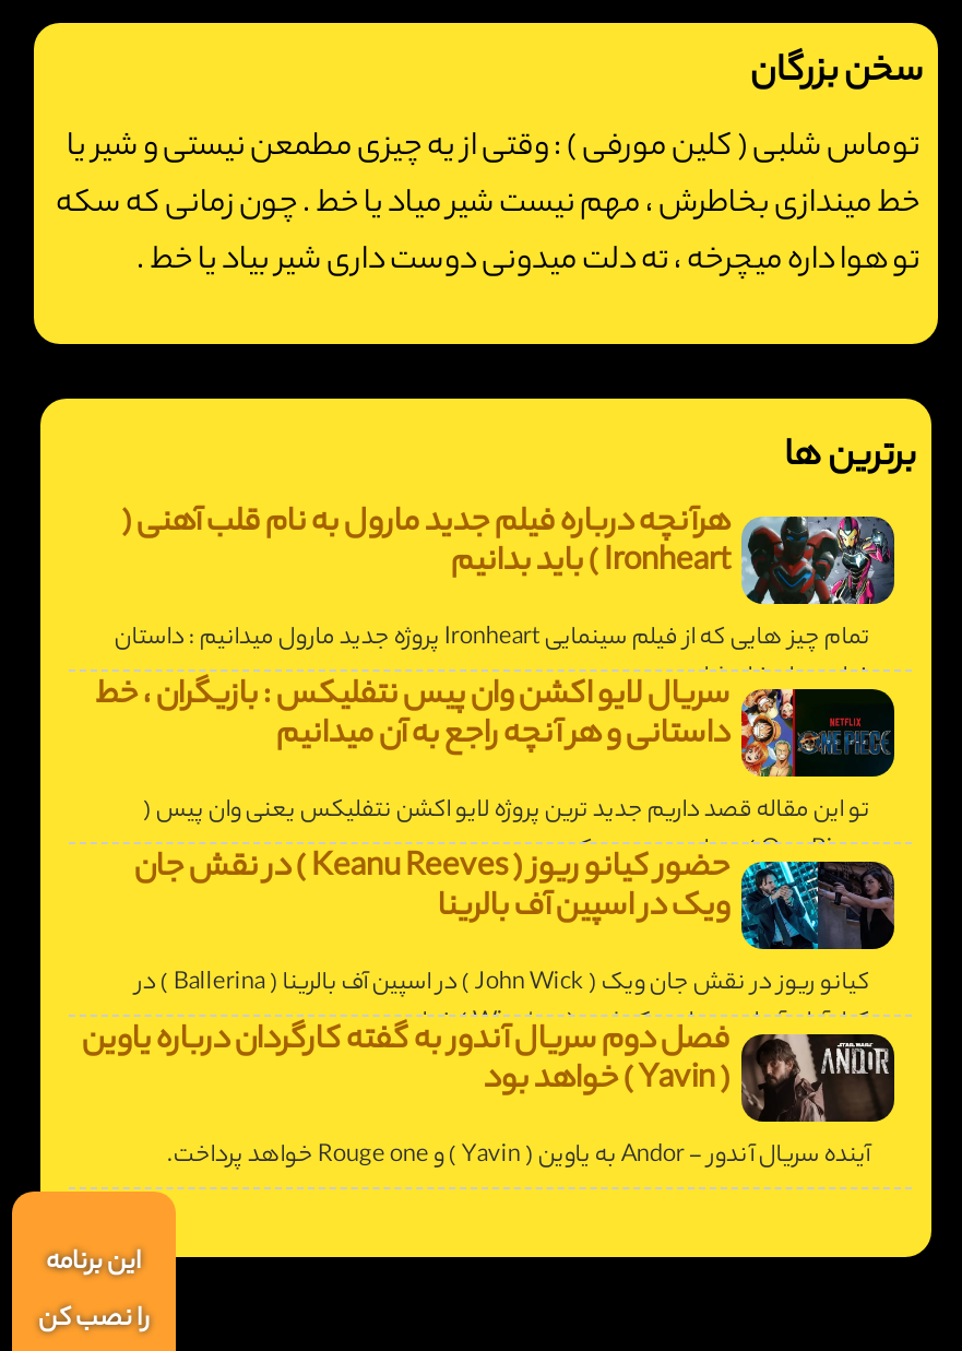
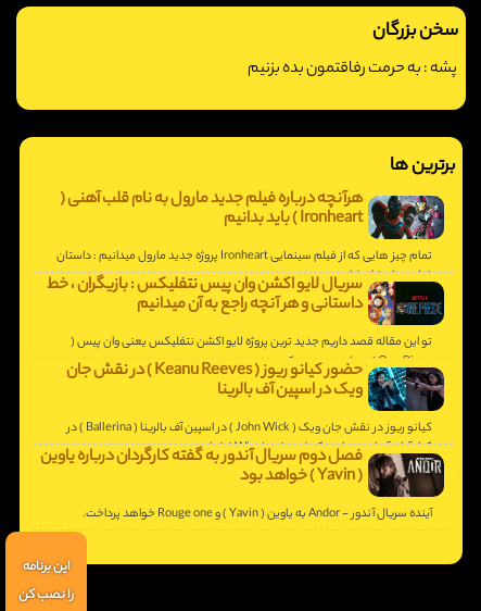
[56,124,921,290] توماس شلبی ( کلین مورفی ) : وقتی از یه چیزی مطمعن نیستی و شیر یا | خط میندازی بخاطرش ، مهم نیست شیر میاد یا خط . چون زمانی که سکه | تو هوا داره میچرخه ، ته دلت میدونی دوست داری شیر بیاد یا خط . -> [248,57,457,83] پشه : به حرمت رفاقتمون بده بزنیم

